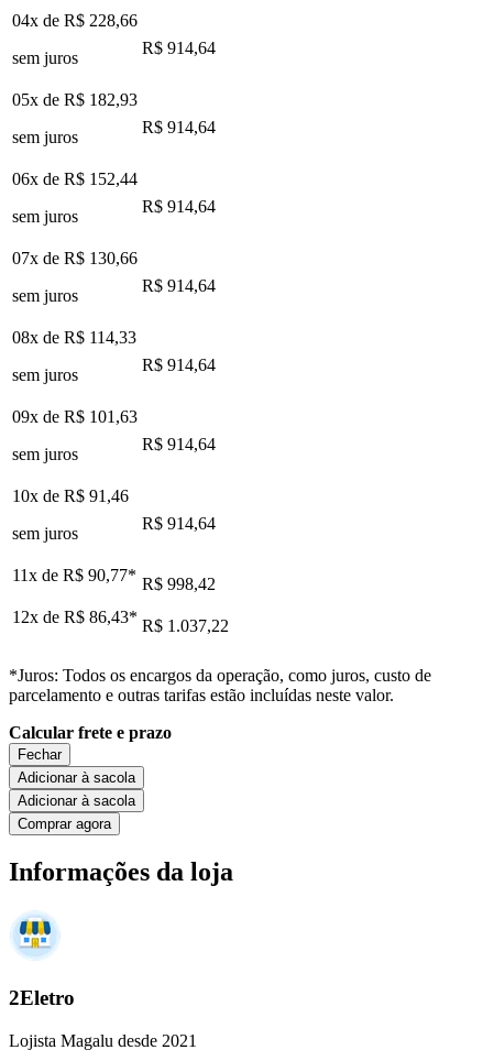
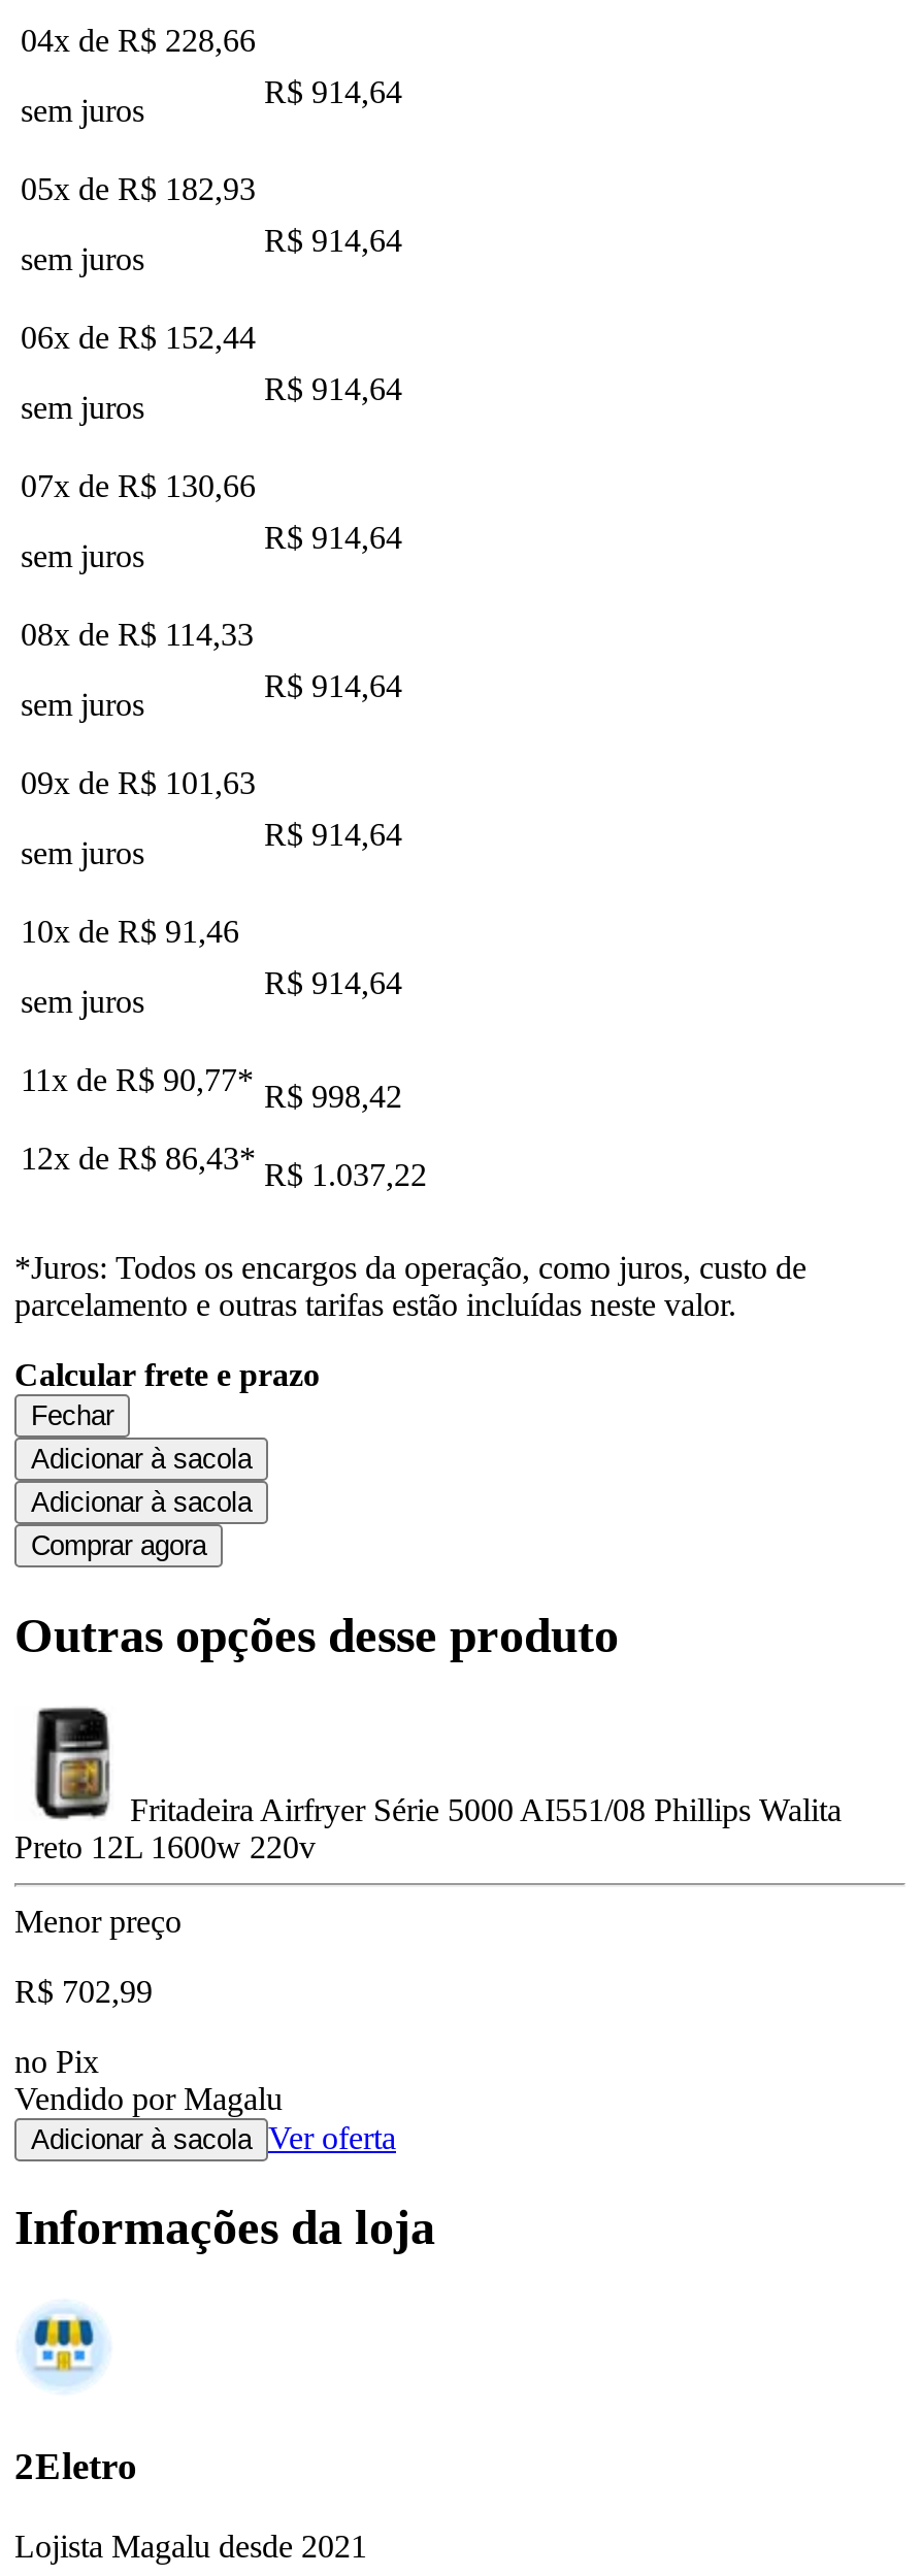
none -> [14,1608,842,2154] [image] | Outras opções desse produto | Fritadeira Airfryer Série 5000 AI551/08 Phillips Walita | Preto 12L 1600w 220v | Menor preço | R$ 702,99 | no Pix | Vendido por Magalu | Adicionar à sacola Ver oferta

